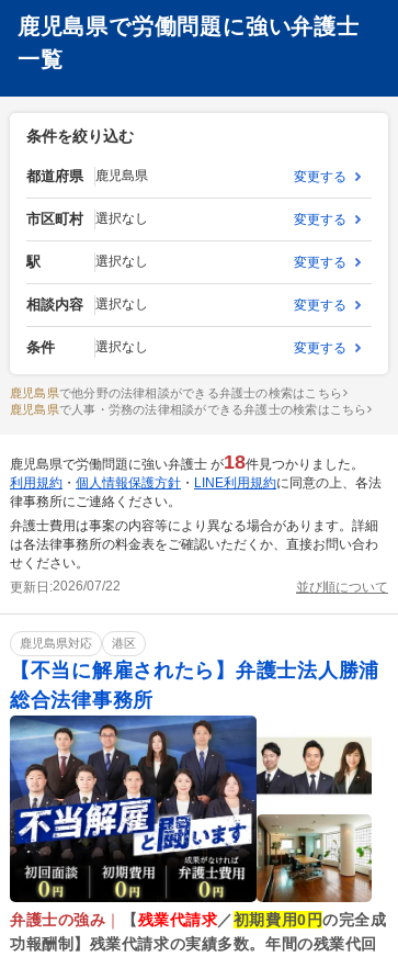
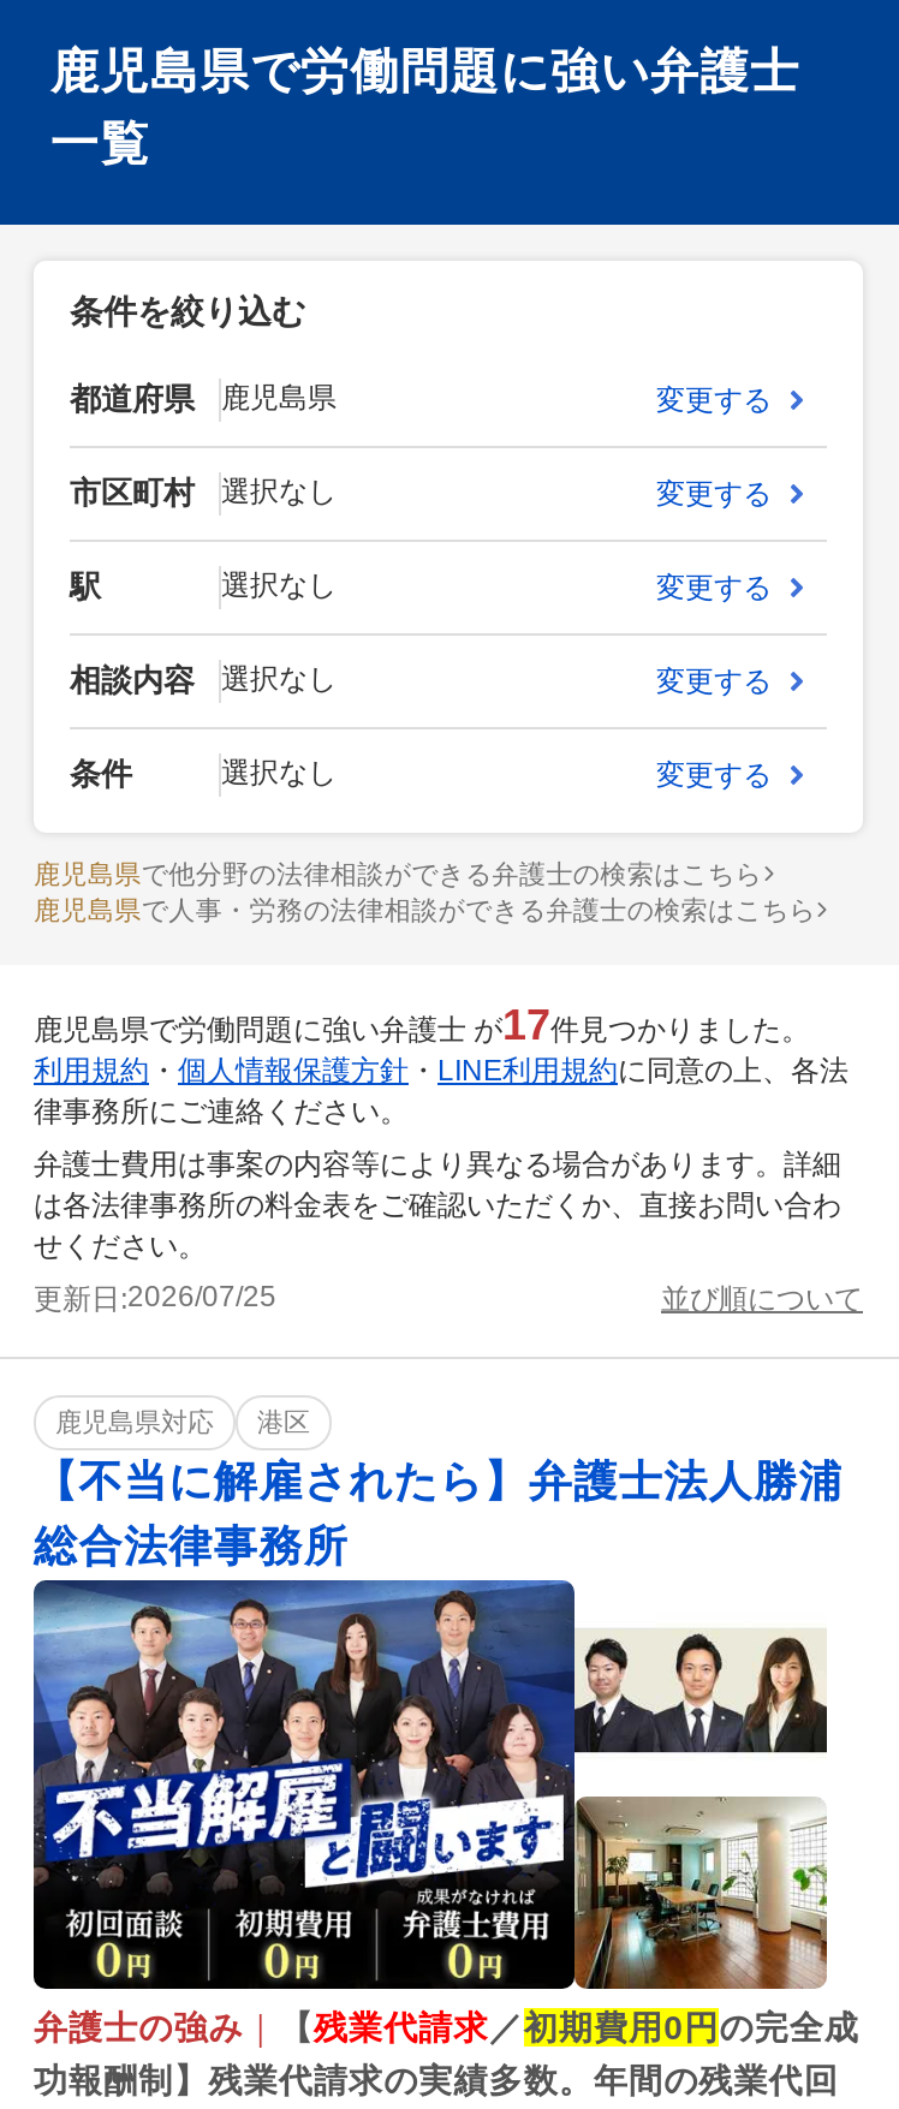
[10,451,364,473] 鹿児島県で労働問題に強い弁護士 が18件見つかりました。 -> [34,1001,810,1049] 鹿児島県で労働問題に強い弁護士 が17件見つかりました。
[10,578,121,595] 更新日: 2026/07/22 -> [34,1280,276,1316] 更新日: 2026/07/25

